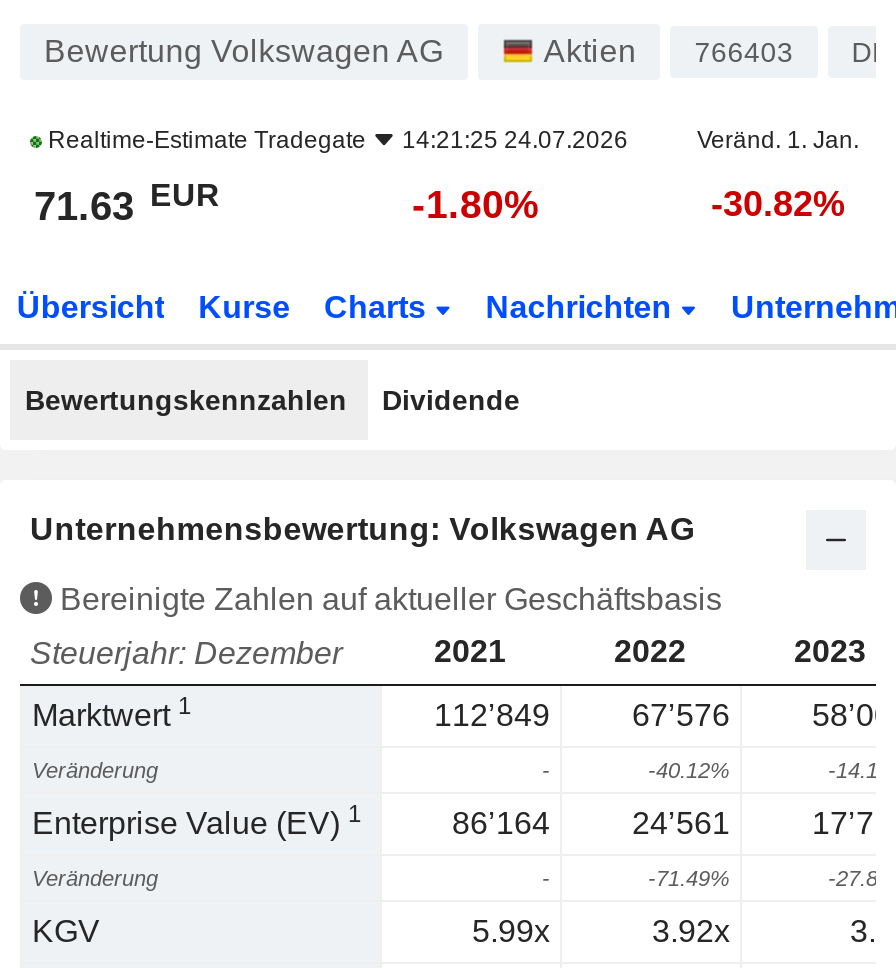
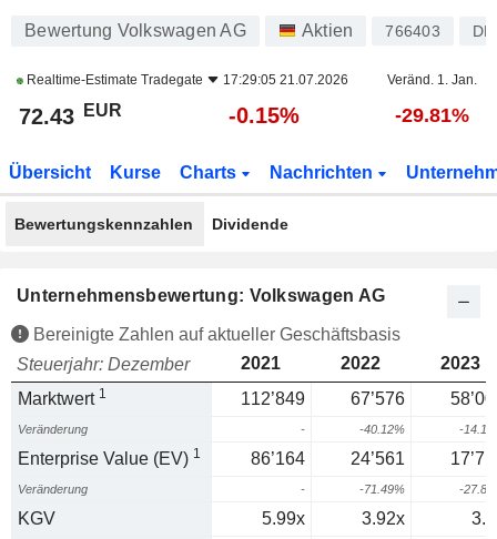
[42,126,628,154] Realtime-Estimate Tradegate 14:21:25 24.07.2026 -> [23,72,348,88] Realtime-Estimate Tradegate 17:29:05 21.07.2026
[34,177,220,228] 71.63 EUR -> [19,100,122,129] 72.43 EUR
[412,182,540,226] -1.80% -> [229,103,300,128] -0.15%
[711,184,845,224] -30.82% -> [394,104,469,126] -29.81%

